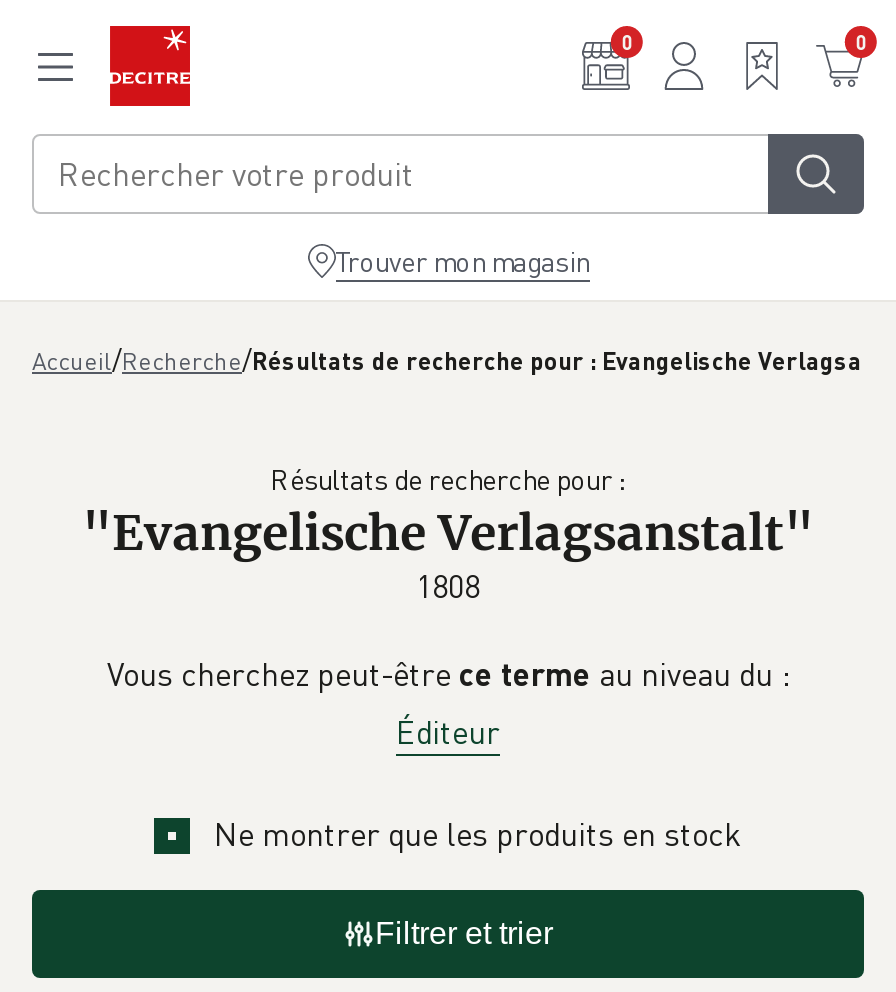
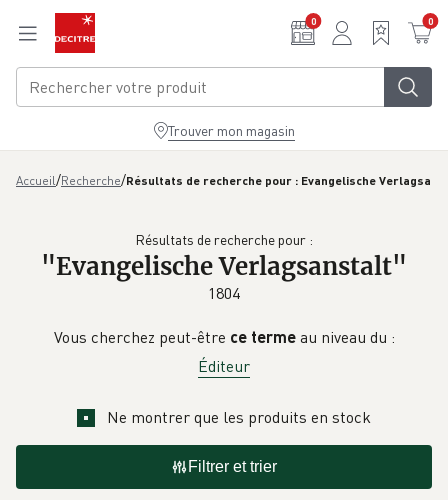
[416,567,480,607] 1808 -> [208,283,240,303] 1804

